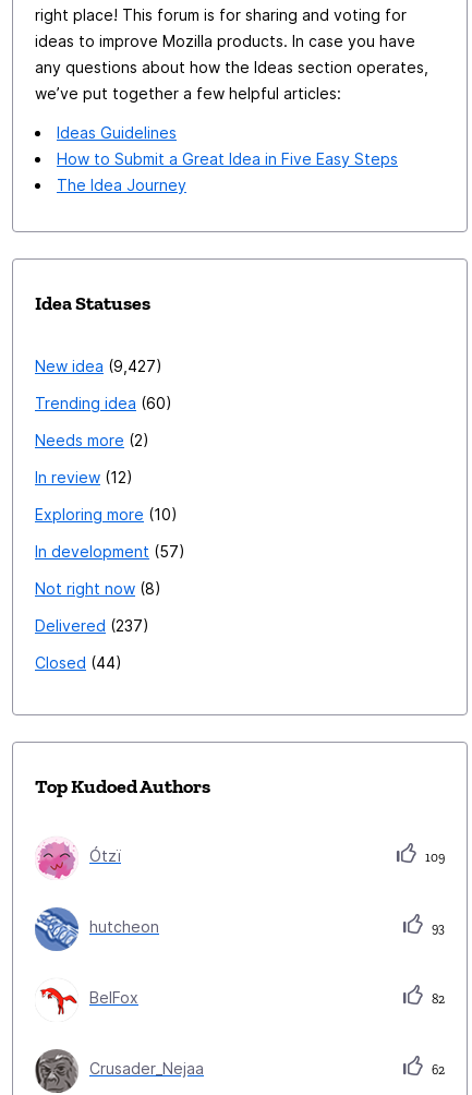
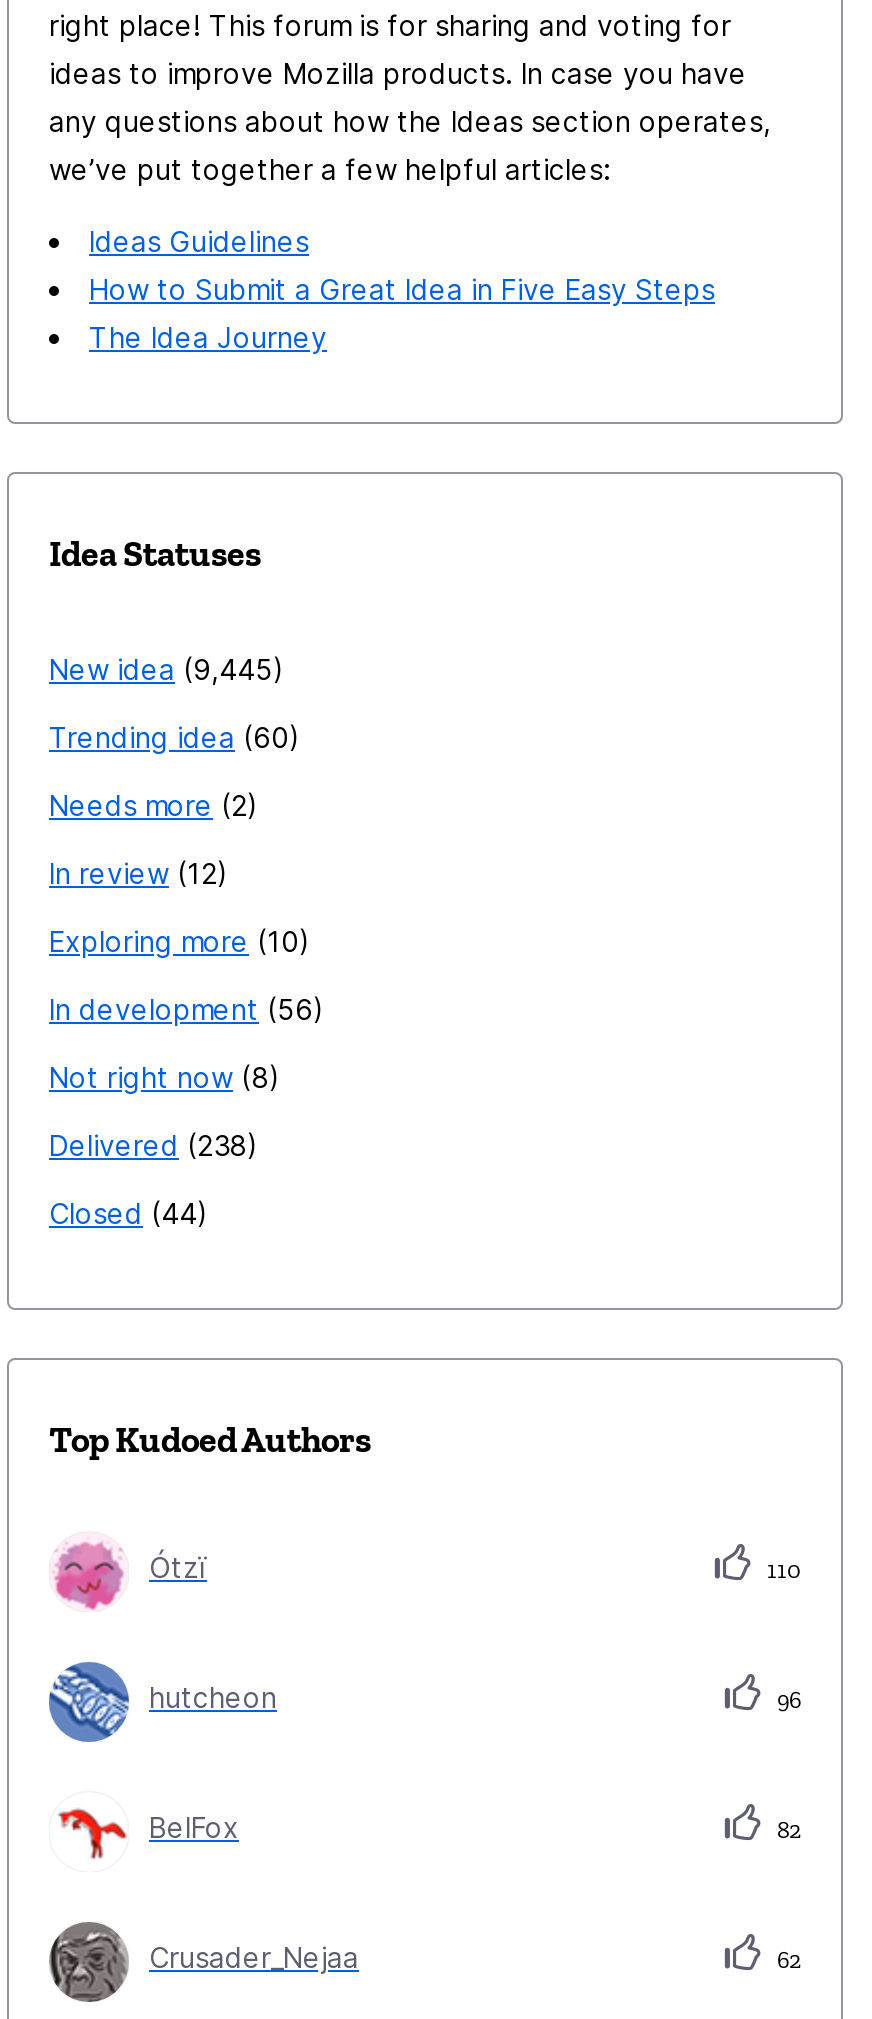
[35,357,156,376] New idea 9,427 -> [49,653,273,687] New idea 9,445
[35,542,179,561] In development 57 -> [49,993,313,1027] In development 56
[35,617,143,635] Delivered 237 -> [49,1129,247,1163] Delivered 238
[422,850,445,865] 109 -> [761,1557,801,1585] 110
[428,921,445,936] 93 -> [771,1687,801,1715] 96

